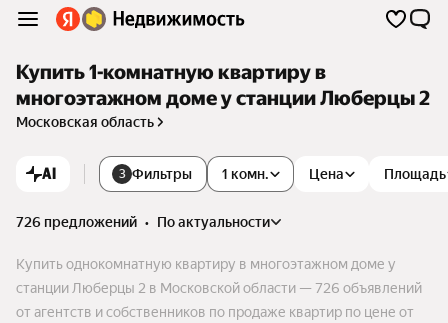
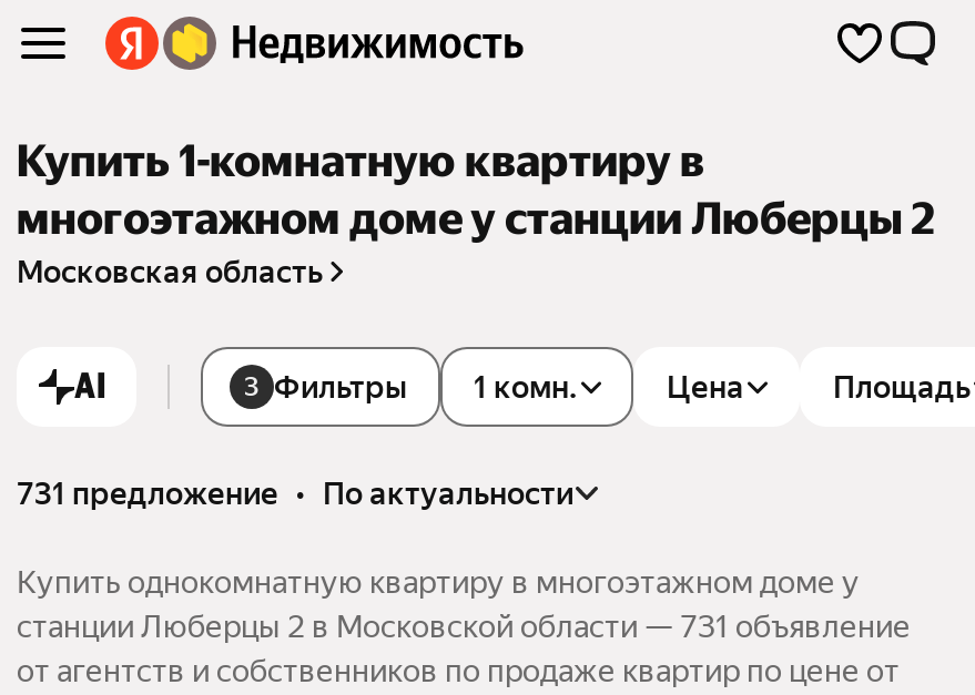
[16,214,270,230] 726 предложений • по актуальности -> [17,476,573,511] 731 предложение • по актуальности
[16,280,422,296] станции Люберцы 2 в Московской области — 726 объявлений -> [17,609,911,644] станции Люберцы 2 в Московской области — 731 объявление

